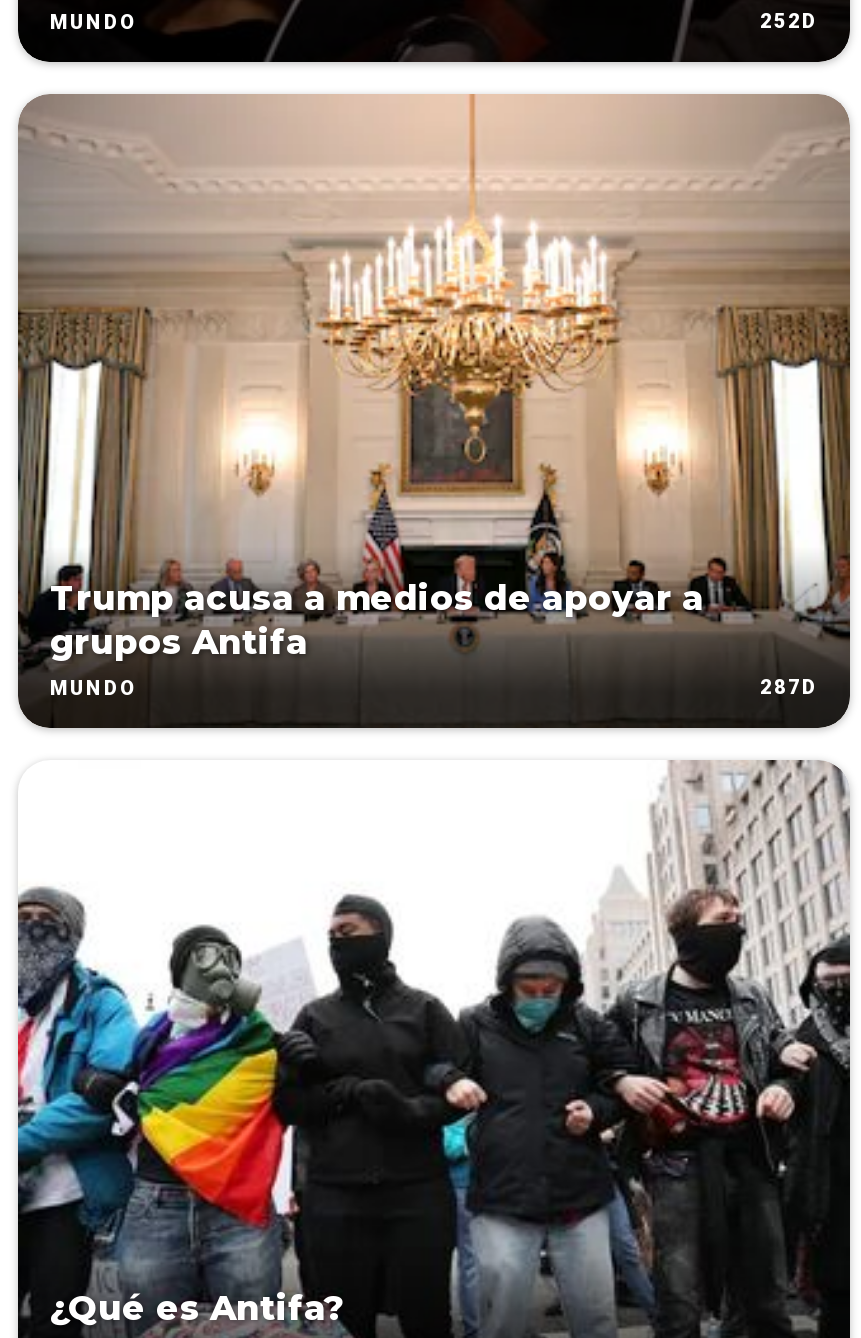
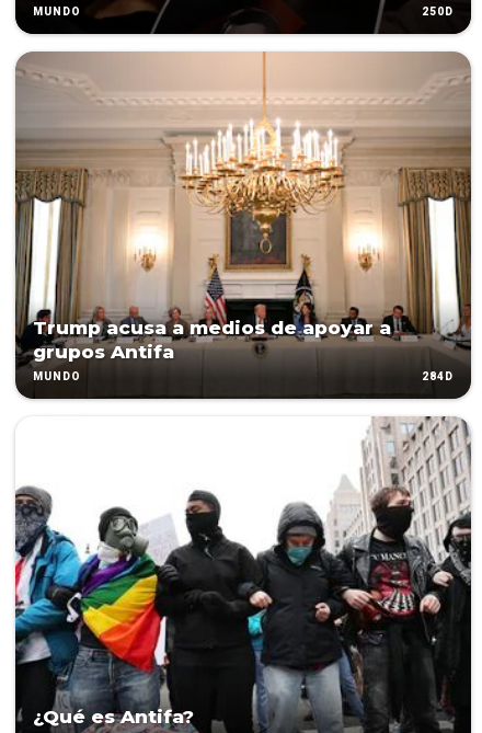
[760,10,818,32] 252D -> [422,6,454,18] 250D
[760,676,818,698] 287D -> [422,370,454,382] 284D

